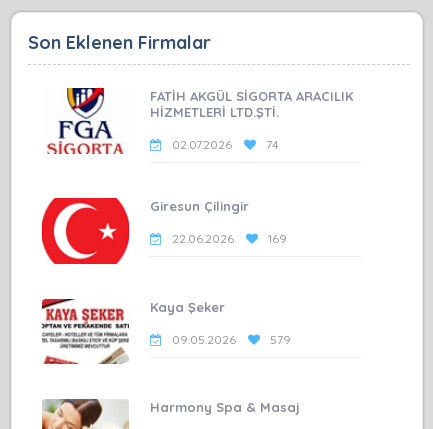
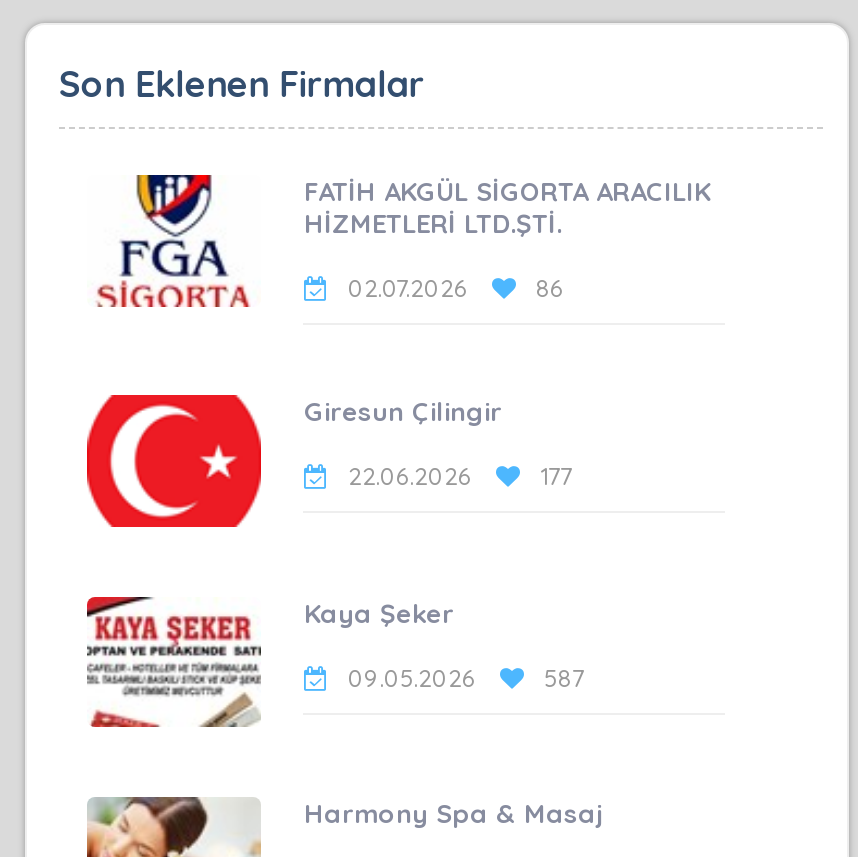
[172,137,279,152] 02.07.2026 74 -> [348,273,564,303] 02.07.2026 86
[172,231,287,246] 22.06.2026 169 -> [348,461,572,491] 22.06.2026 177
[172,332,291,347] 09.05.2026 579 -> [348,663,584,693] 09.05.2026 587

